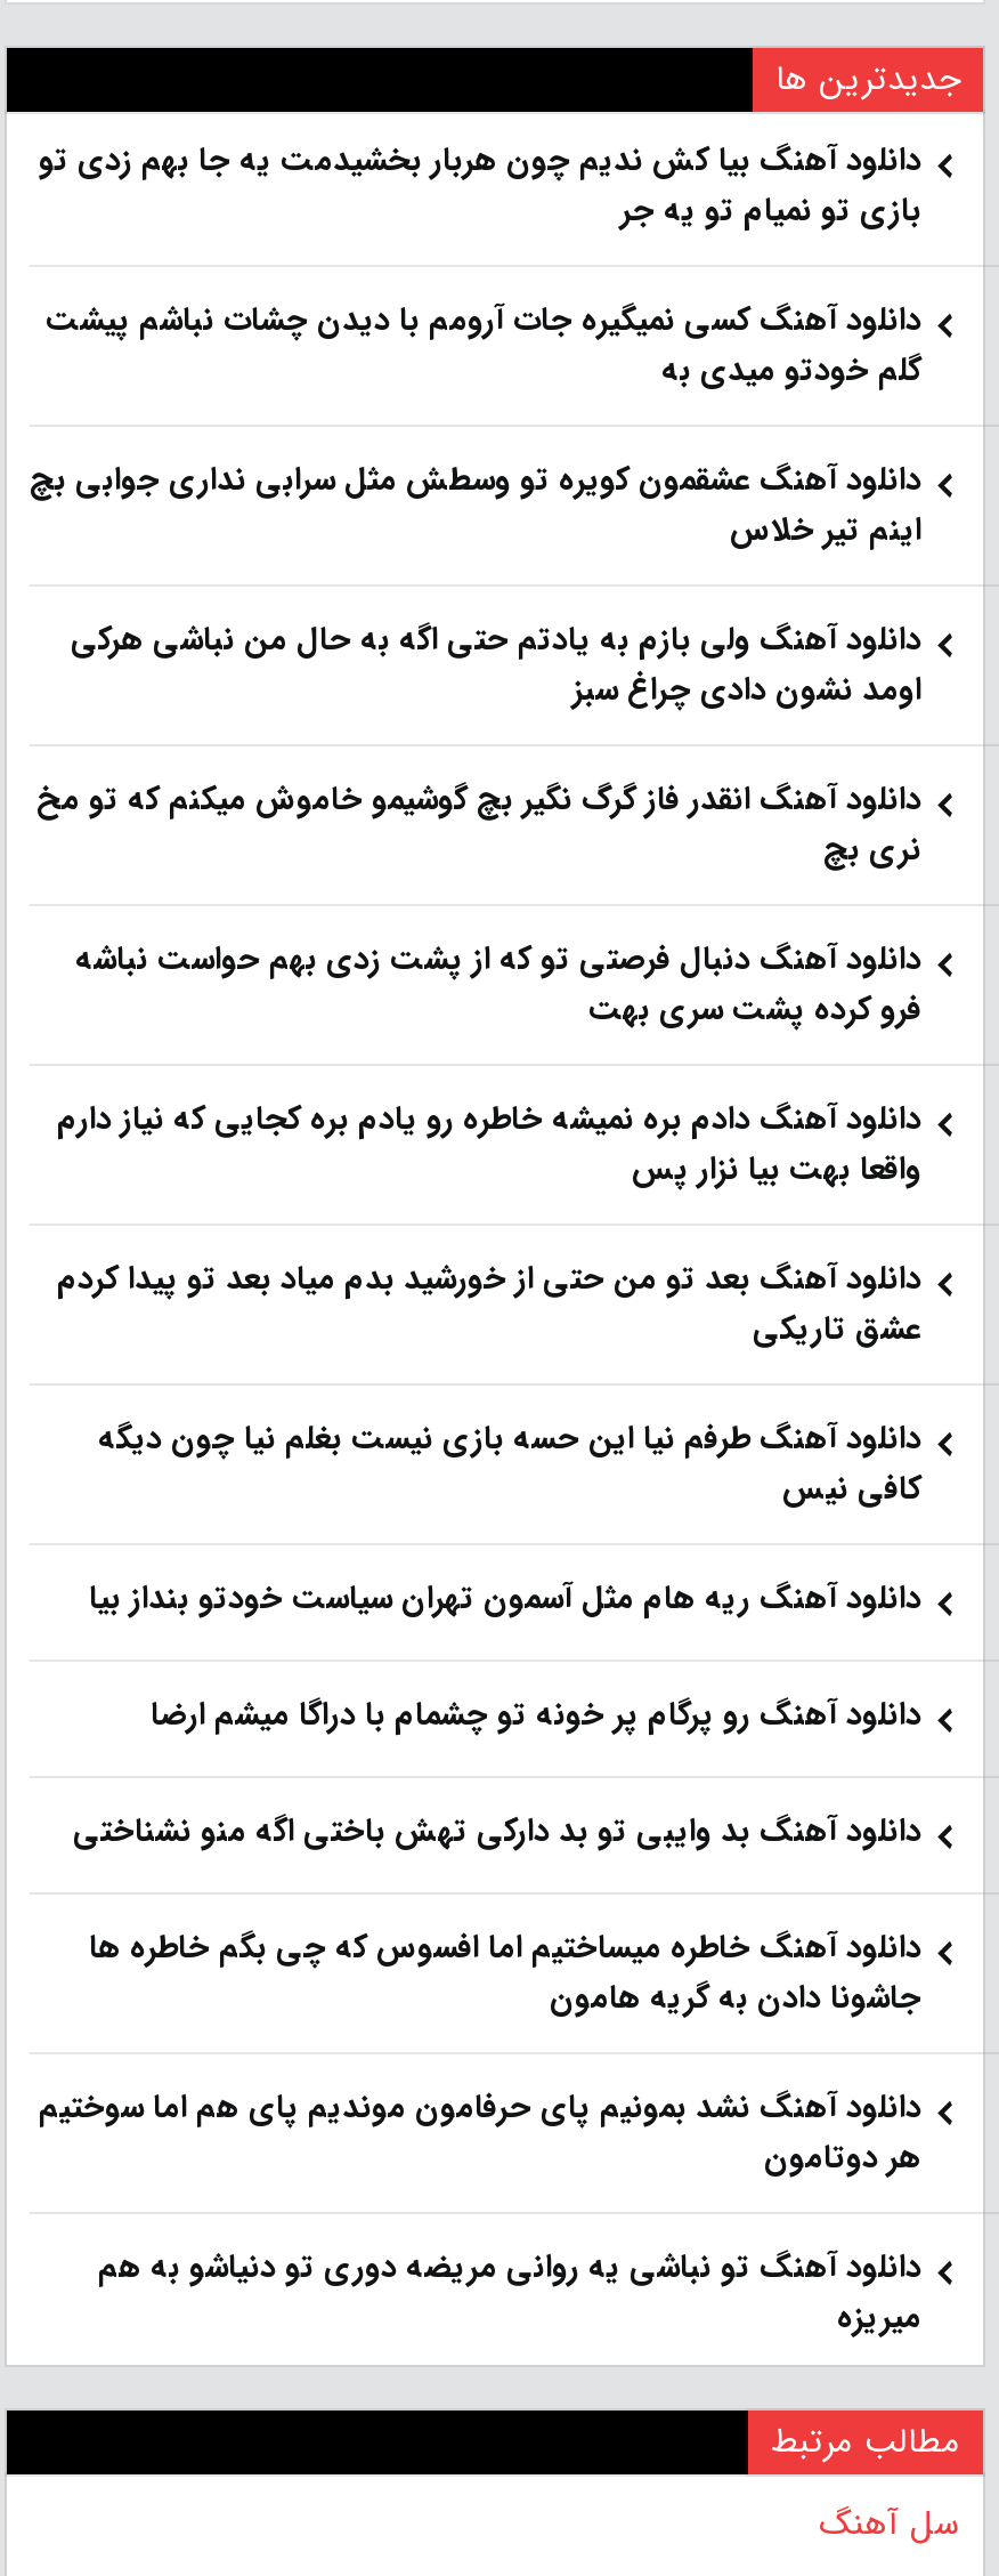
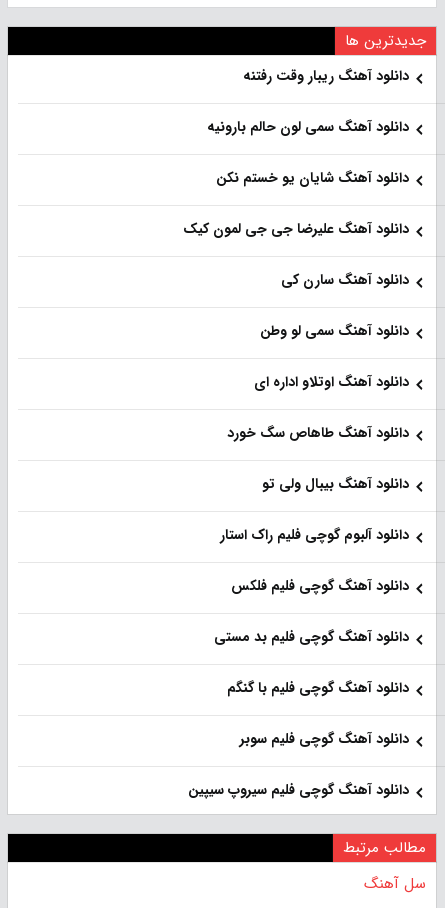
[39,135,921,235] دانلود آهنگ بیا کش ندیم چون هربار بخشیدمت یه جا بهم زدی تو | بازی تو نمیام تو یه جر -> [243,65,409,87] دانلود آهنگ ریبار وقت رفتنه
[46,294,921,395] دانلود آهنگ کسی نمیگیره جات آرومم با دیدن چشات نباشم پیشت | گلم خودتو میدی به -> [207,116,409,138] دانلود آهنگ سمی لون حالم بارونیه
[30,454,921,555] دانلود آهنگ عشقمون کویره تو وسطش مثل سرابی نداری جوابی بچ | اینم تیر خلاس -> [216,167,409,189] دانلود آهنگ شایان یو خستم نکن
[71,614,921,714] دانلود آهنگ ولی بازم به یادتم حتی اگه به حال من نباشی هرکی | اومد نشون دادی چراغ سبز -> [183,218,409,240] دانلود آهنگ علیرضا جی جی لمون کیک
[36,774,921,874] دانلود آهنگ انقدر فاز گرگ نگیر بچ گوشیمو خاموش میکنم که تو مخ | نری بچ -> [281,269,409,291] دانلود آهنگ سارن کی
[75,934,921,1034] دانلود آهنگ دنبال فرصتی تو که از پشت زدی بهم حواست نباشه | فرو کرده پشت سری بهت -> [260,320,409,342] دانلود آهنگ سمی لو وطن
[57,1093,921,1194] دانلود آهنگ دادم بره نمیشه خاطره رو یادم بره کجایی که نیاز دارم | واقعا بهت بیا نزار پس -> [254,371,409,393] دانلود آهنگ اوتلاو اداره ای
[57,1253,921,1354] دانلود آهنگ بعد تو من حتی از خورشید بدم میاد بعد تو پیدا کردم | عشق تاریکی -> [227,422,409,444] دانلود آهنگ طاهاص سگ خورد
[98,1413,921,1513] دانلود آهنگ طرفم نیا این حسه بازی نیست بغلم نیا چون دیگه | کافی نیس -> [262,473,409,495] دانلود آهنگ بیبال ولی تو
[89,1573,921,1623] دانلود آهنگ ریه هام مثل آسمون تهران سیاست خودتو بنداز بیا -> [220,524,409,546] دانلود آلبوم گوچی فلیم راک استار
[151,1689,921,1739] دانلود آهنگ رو پرگام پر خونه تو چشمام با دراگا میشم ارضا -> [231,575,409,597] دانلود آهنگ گوچی فلیم فلکس
[73,1806,921,1856] دانلود آهنگ بد وایبی تو بد دارکی تهش باختی اگه منو نشناختی -> [214,626,409,648] دانلود آهنگ گوچی فلیم بد مستی
[89,1922,921,2022] دانلود آهنگ خاطره میساختیم اما افسوس که چی بگم خاطره ها | جاشونا دادن به گریه هامون -> [227,677,409,699] دانلود آهنگ گوچی فلیم با گنگم
[39,2082,921,2182] دانلود آهنگ نشد بمونیم پای حرفامون موندیم پای هم اما سوختیم | هر دوتامون -> [240,728,409,750] دانلود آهنگ گوچی فلیم سوبر
[98,2242,921,2342] دانلود آهنگ تو نباشی یه روانی مریضه دوری تو دنیاشو به هم | میریزه -> [188,779,409,801] دانلود آهنگ گوچی فلیم سیروپ سیپین

